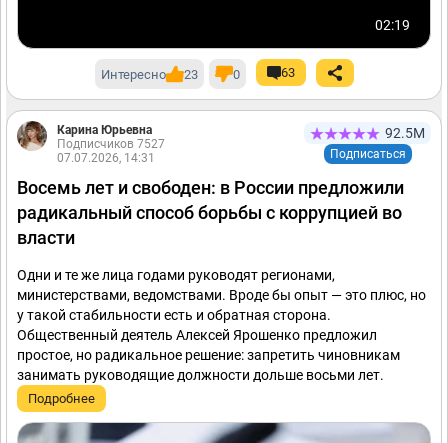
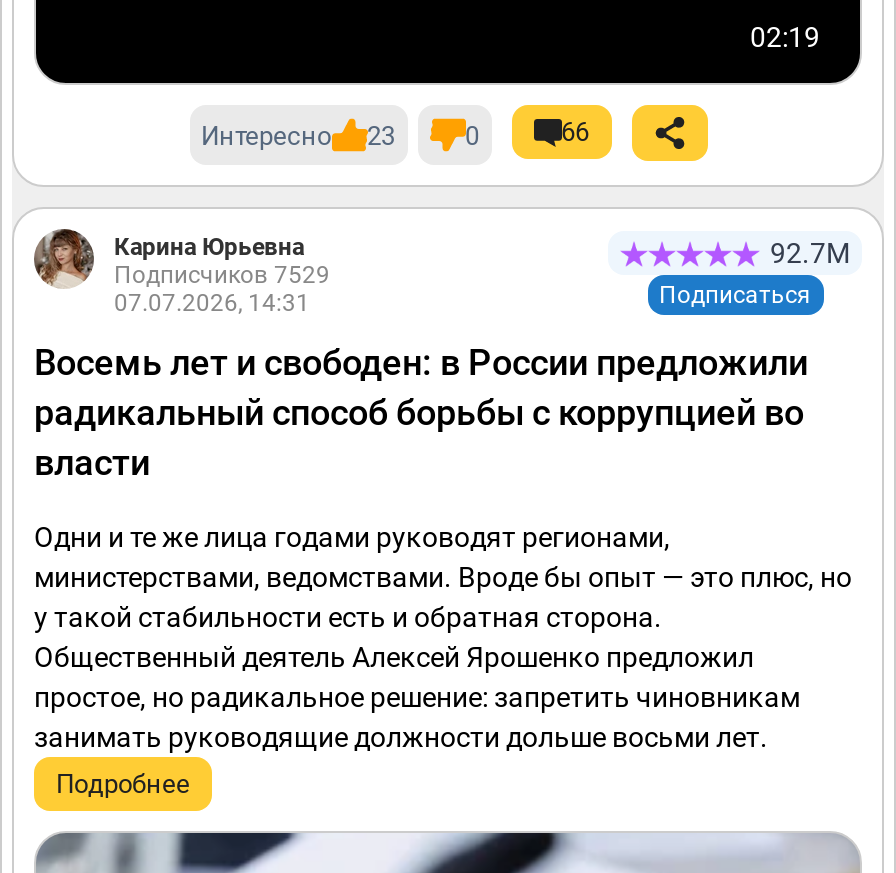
[280,65,294,80] 63 -> [561,117,589,147] 66
[385,125,425,141] 92.5М -> [770,237,850,269] 92.7М
[57,137,165,151] Подписчиков 7527 -> [114,261,330,289] Подписчиков 7529

